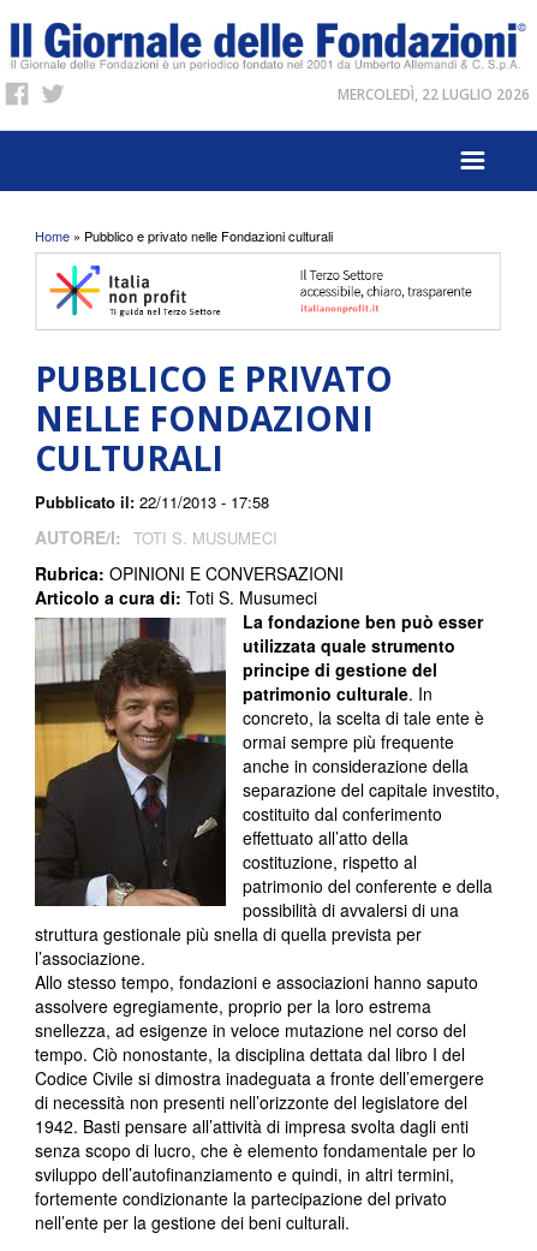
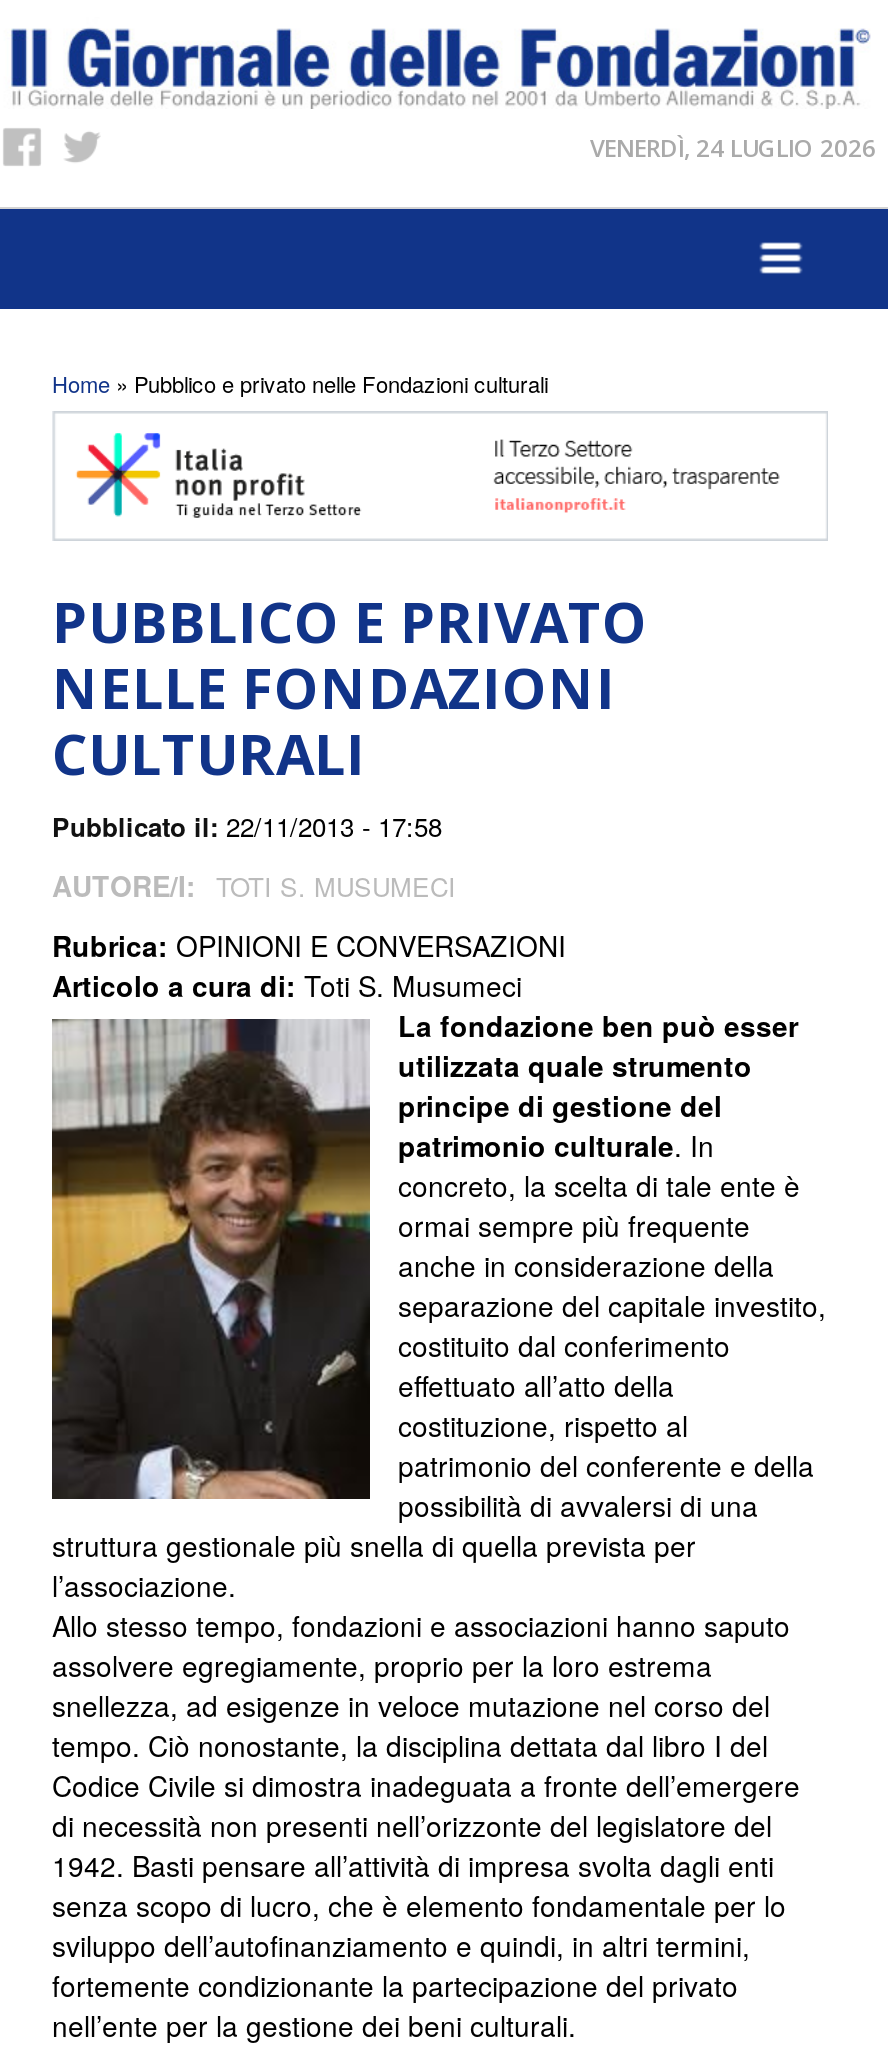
[338,84,530,105] MERCOLEDÌ, 22 LUGLIO 2026 -> [590,131,876,165] VENERDÌ, 24 LUGLIO 2026

